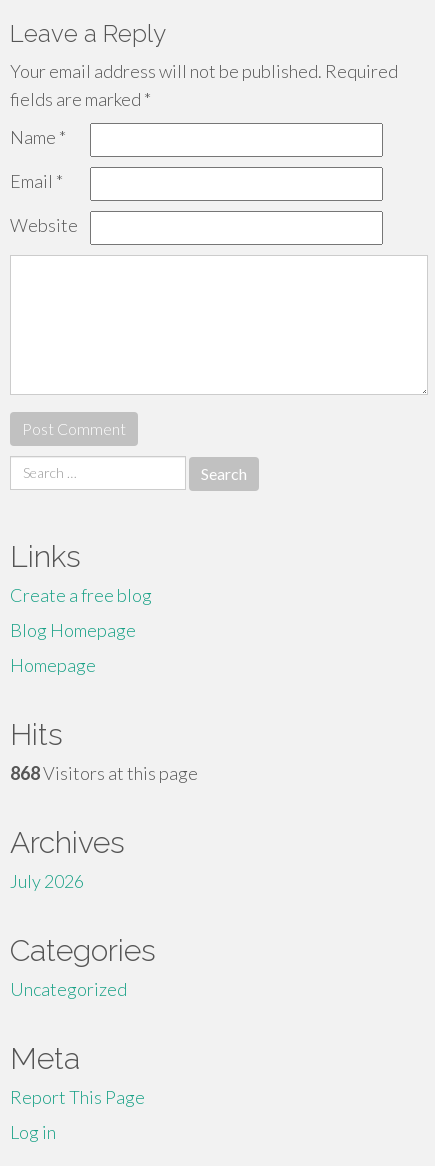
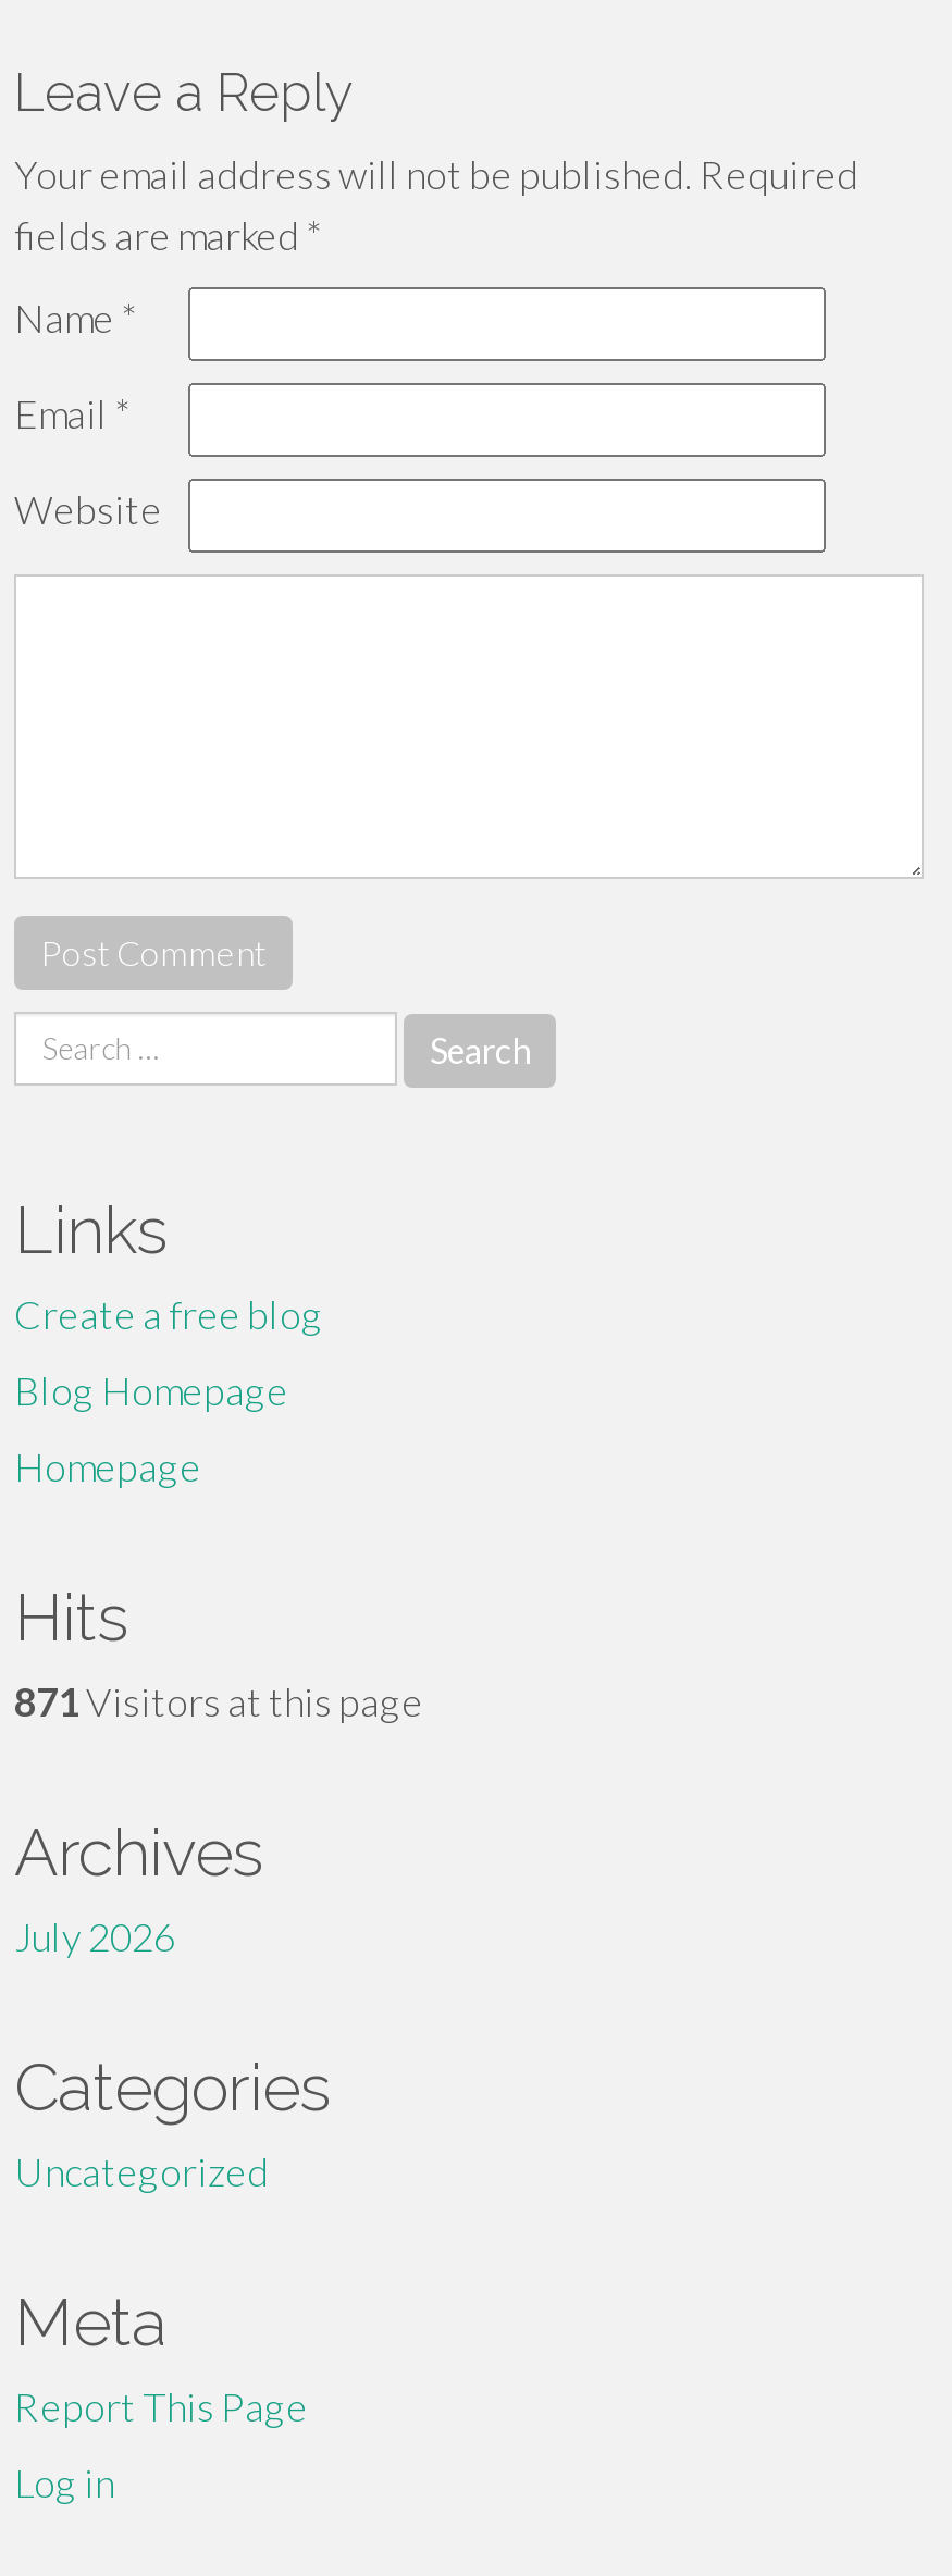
[10,762,198,784] 868Visitors at this page -> [14,1677,423,1724] 871Visitors at this page

